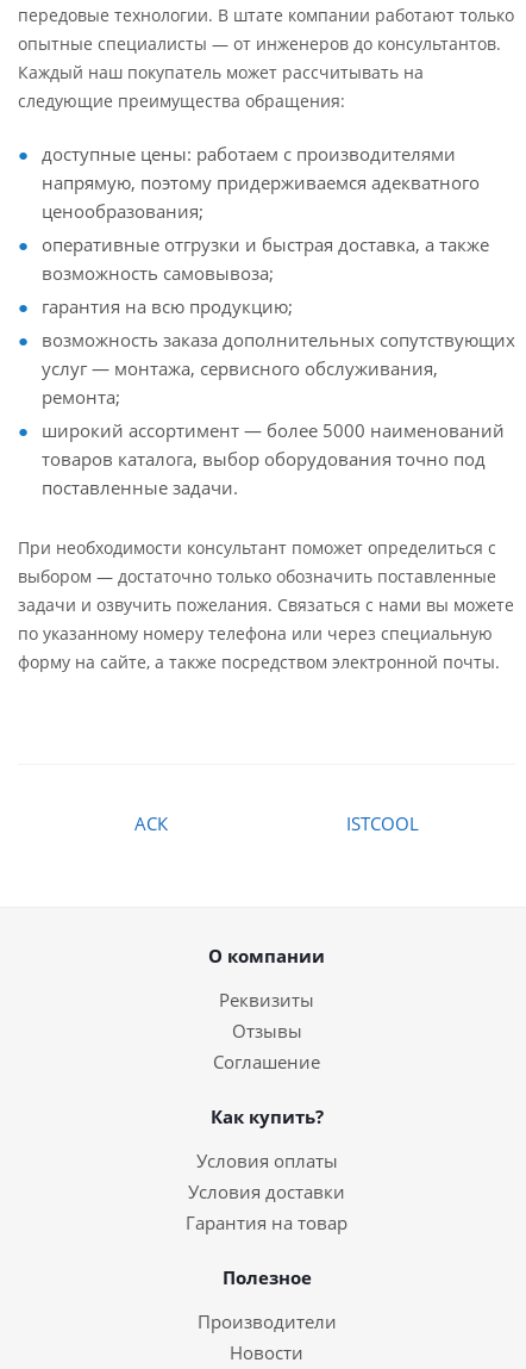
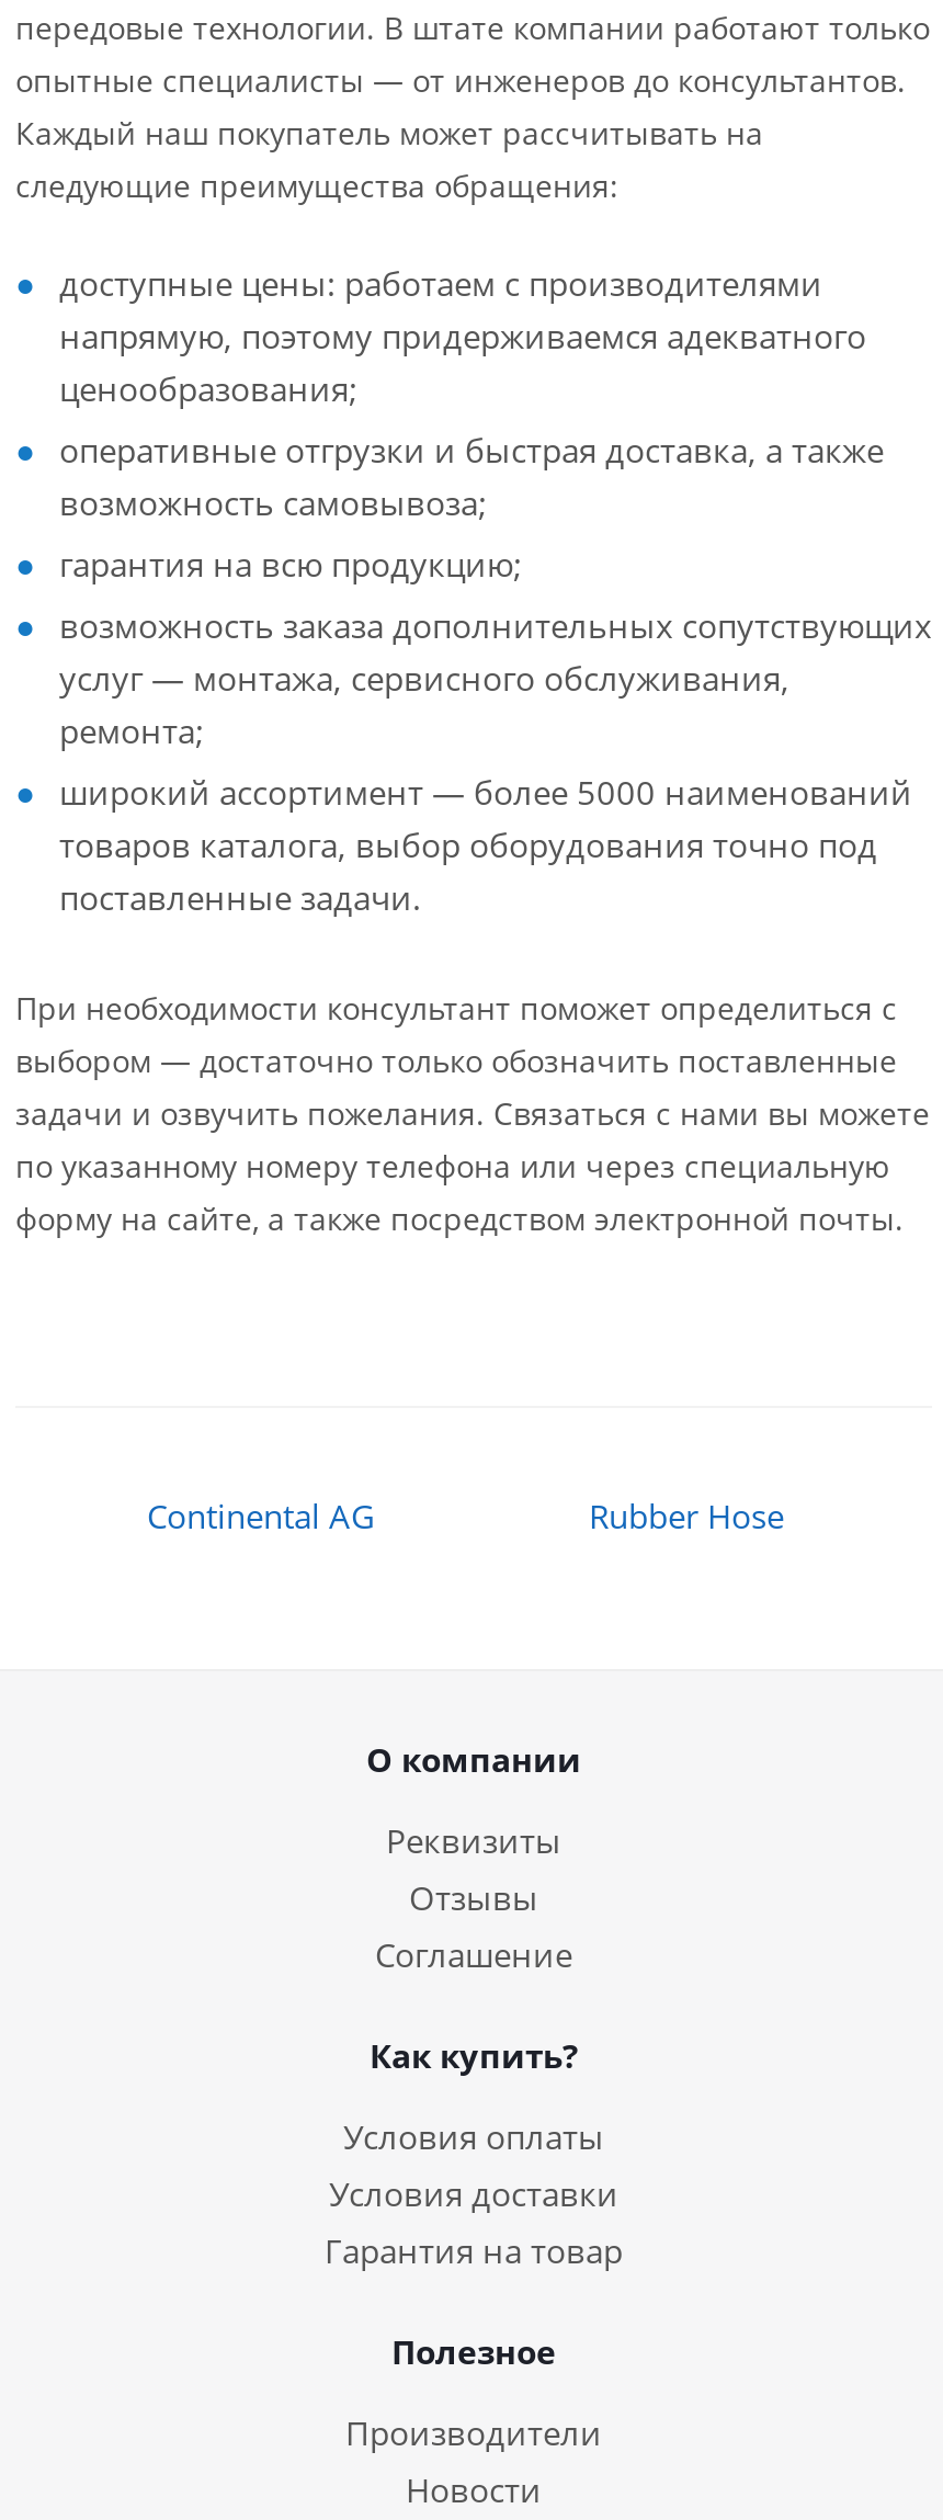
[134,812,418,836] АСК | ISTCOOL -> [147,1494,784,1538] Continental AG | Rubber Hose

